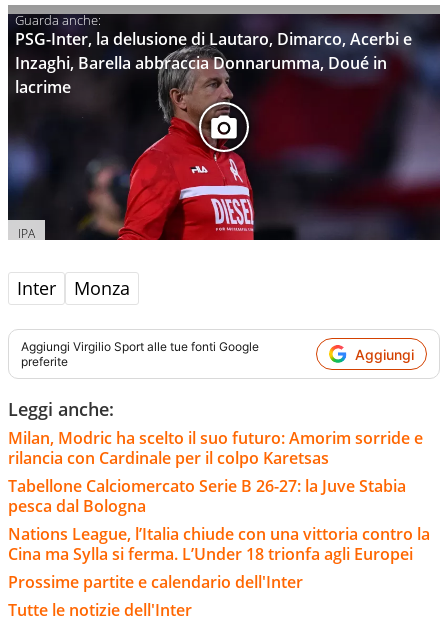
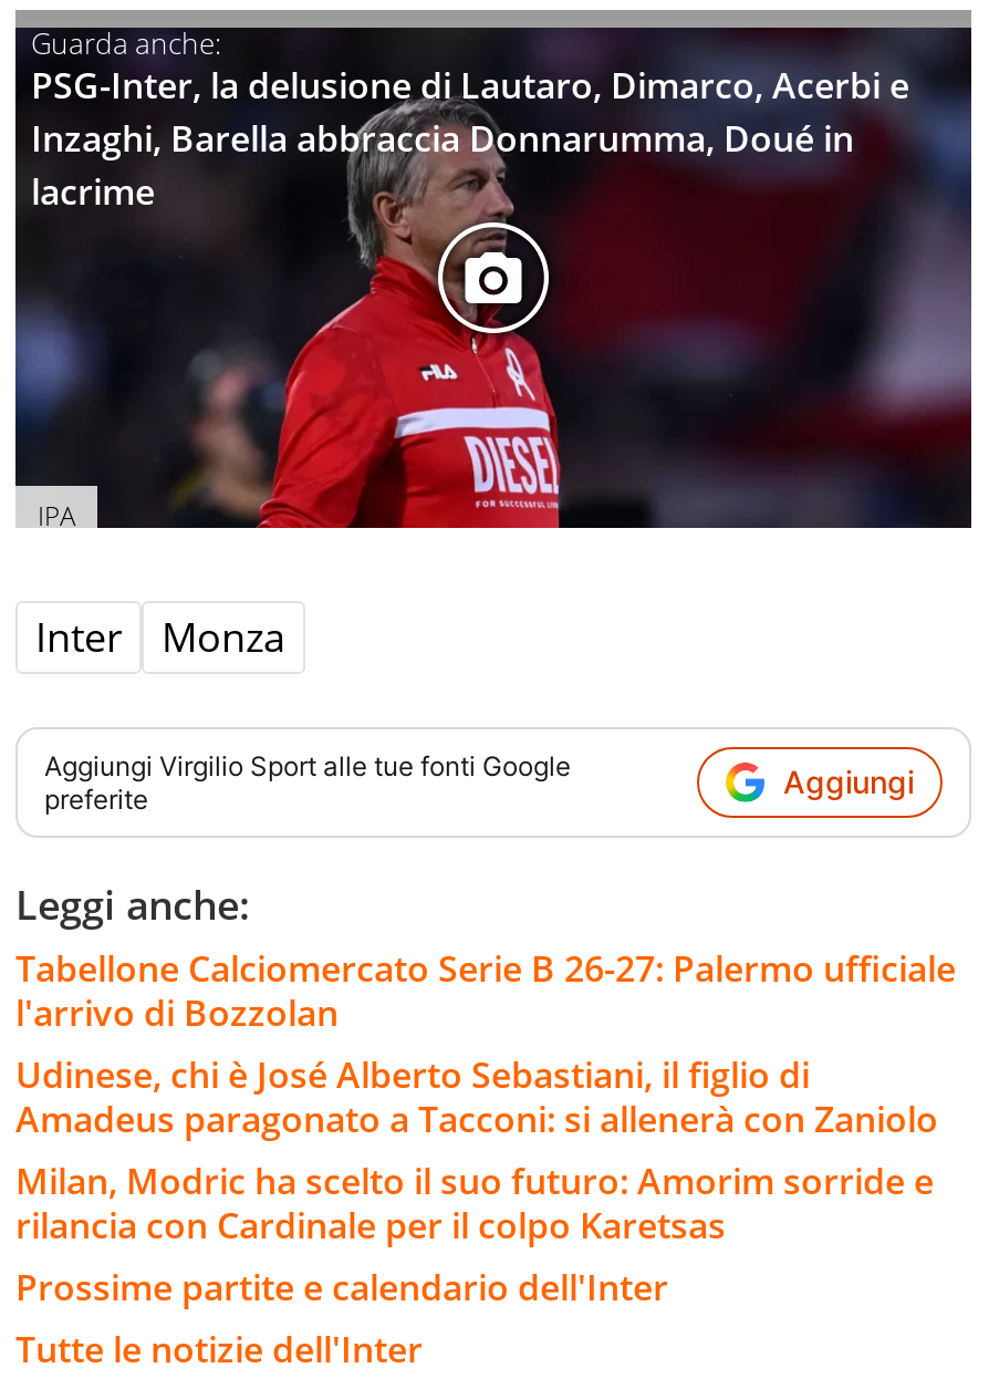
none -> [15,945,956,1144] Tabellone Calciomercato Serie B 26-27: Palermo ufficiale | l'arrivo di Bozzolan | Udinese, chi è José Alberto Sebastiani, il figlio di | Amadeus paragonato a Tacconi: si allenerà con Zaniolo
moved [8,427,423,469] -> [15,1157,934,1250]: Milan, Modric ha scelto il suo futuro: Amorim sorride e | rilancia con Cardinale per il colpo Karetsas
[8,475,430,565] Tabellone Calciomercato Serie B 26-27: la Juve Stabia | pesca dal Bologna | Nations League, l’Italia chiude con una vittoria contro la | Cina ma Sylla si ferma. L’Under 18 trionfa agli Europei -> none

